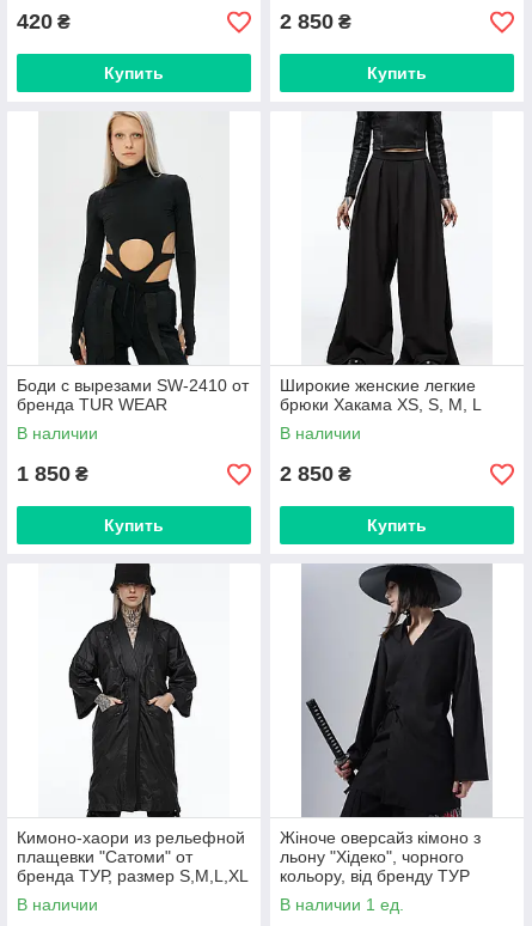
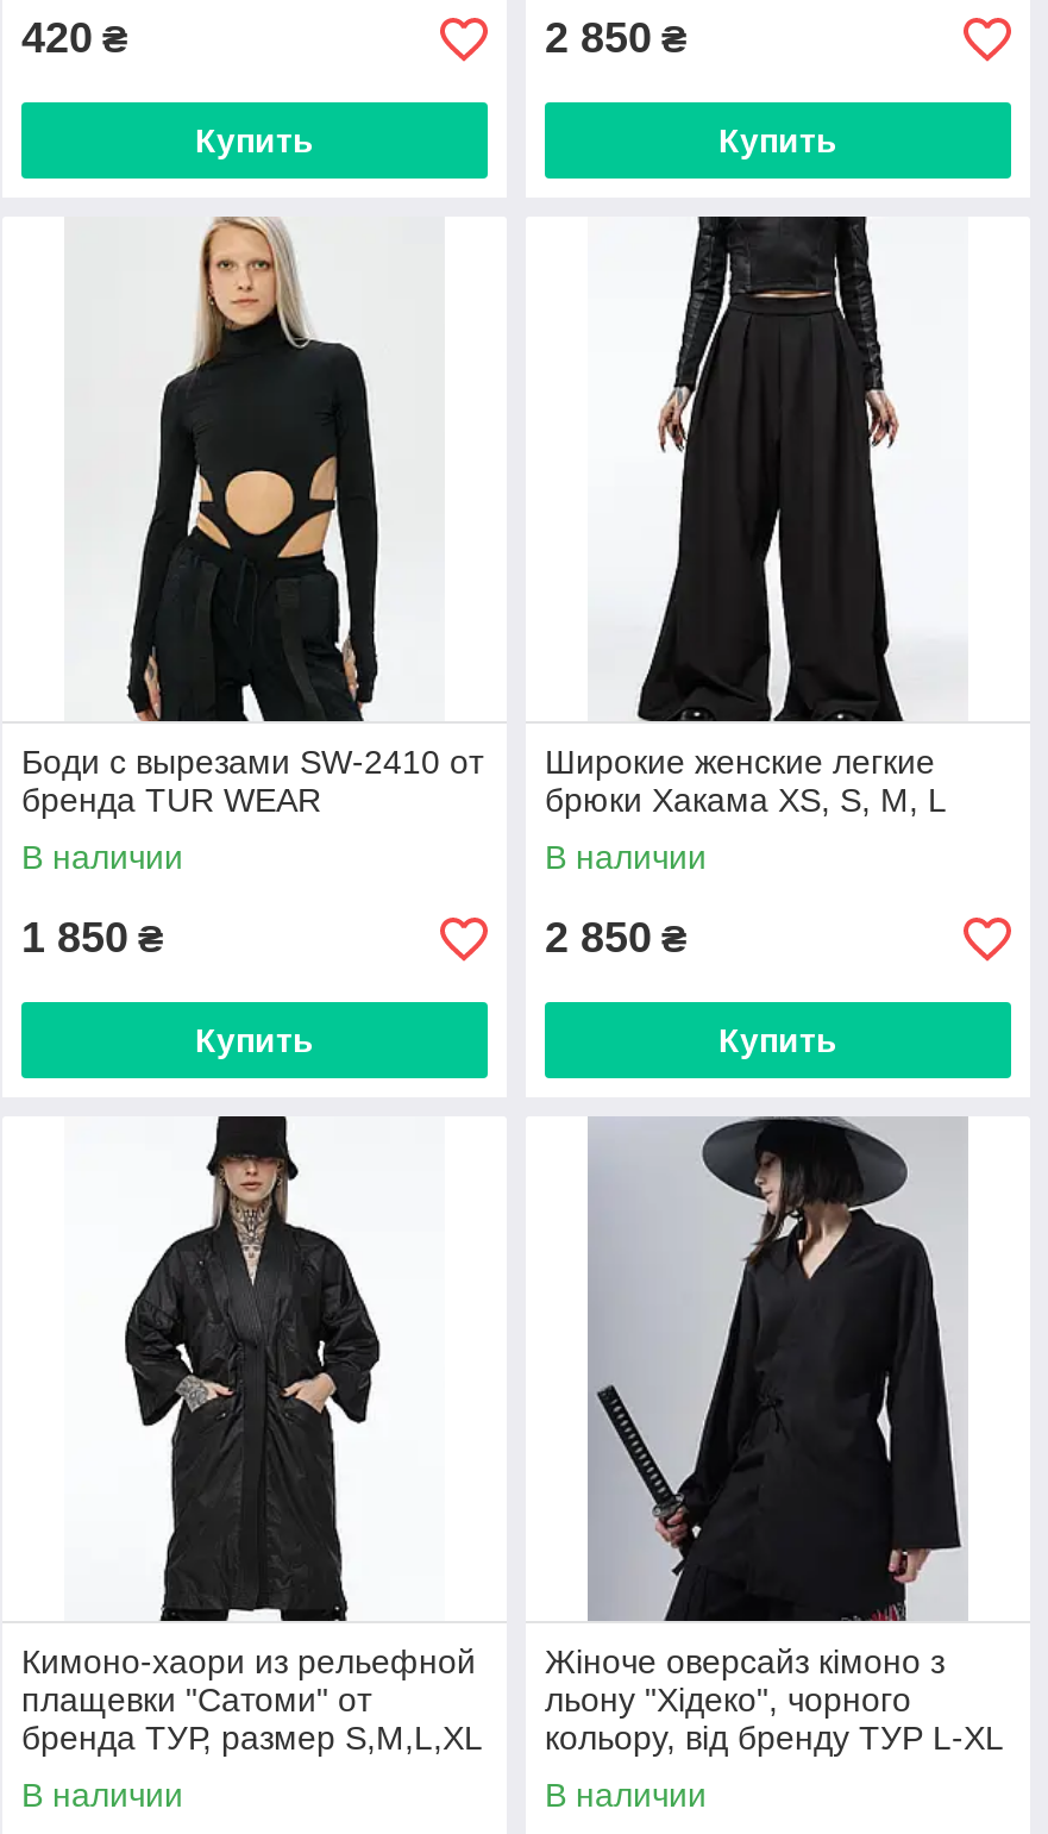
[280,866,470,885] кольору, від бренду ТУР -> [545,1719,1004,1757] кольору, від бренду ТУР L-XL
[280,895,404,914] В наличии 1 ед. -> [545,1776,707,1814] В наличии

